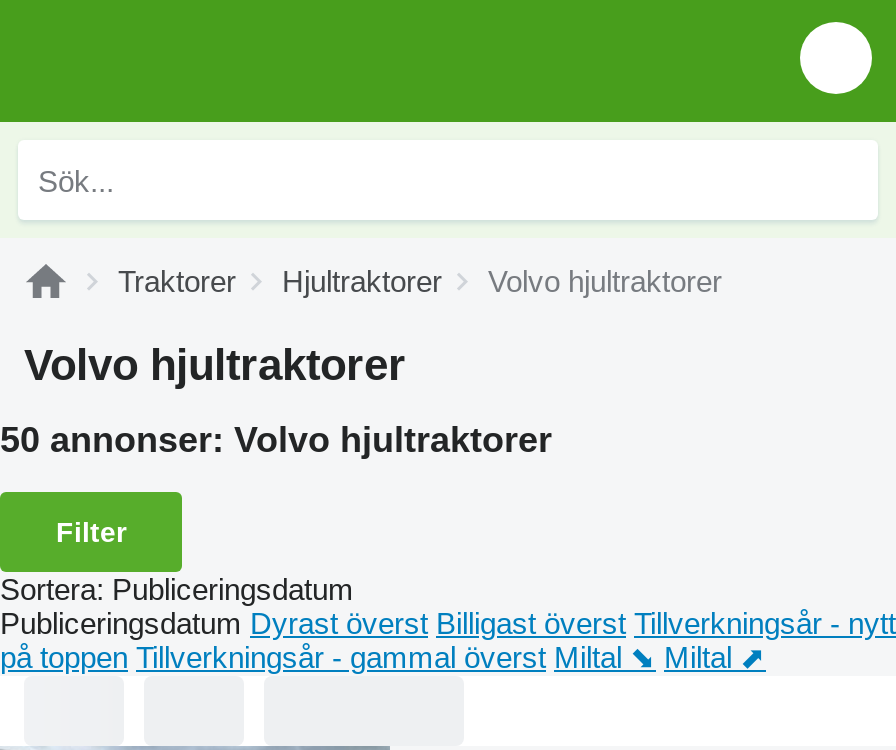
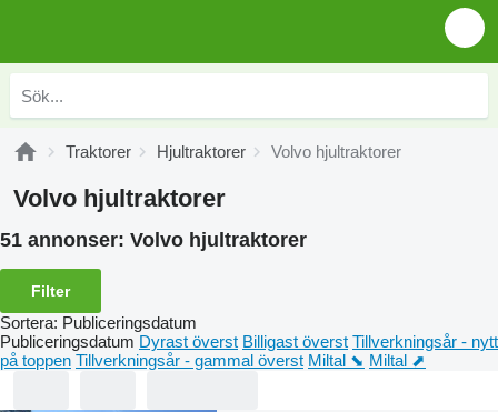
[0,420,552,460] 50 annonser: Volvo hjultraktorer -> [0,229,307,251] 51 annonser: Volvo hjultraktorer

